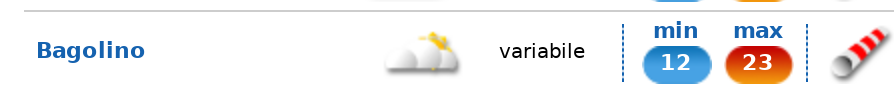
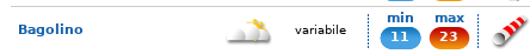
[660,50,774,76] 12 23 -> [390,29,458,45] 11 23

